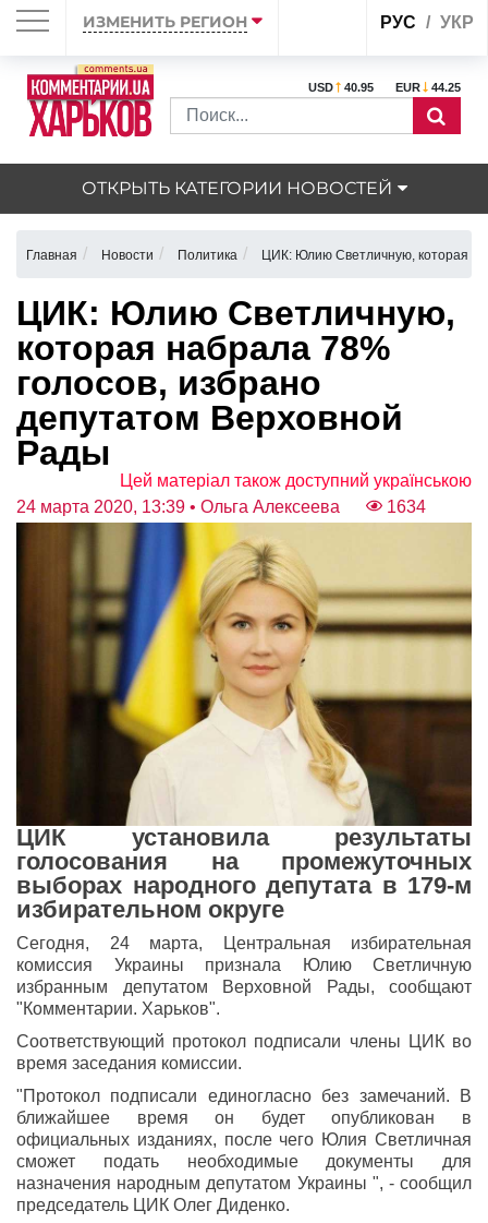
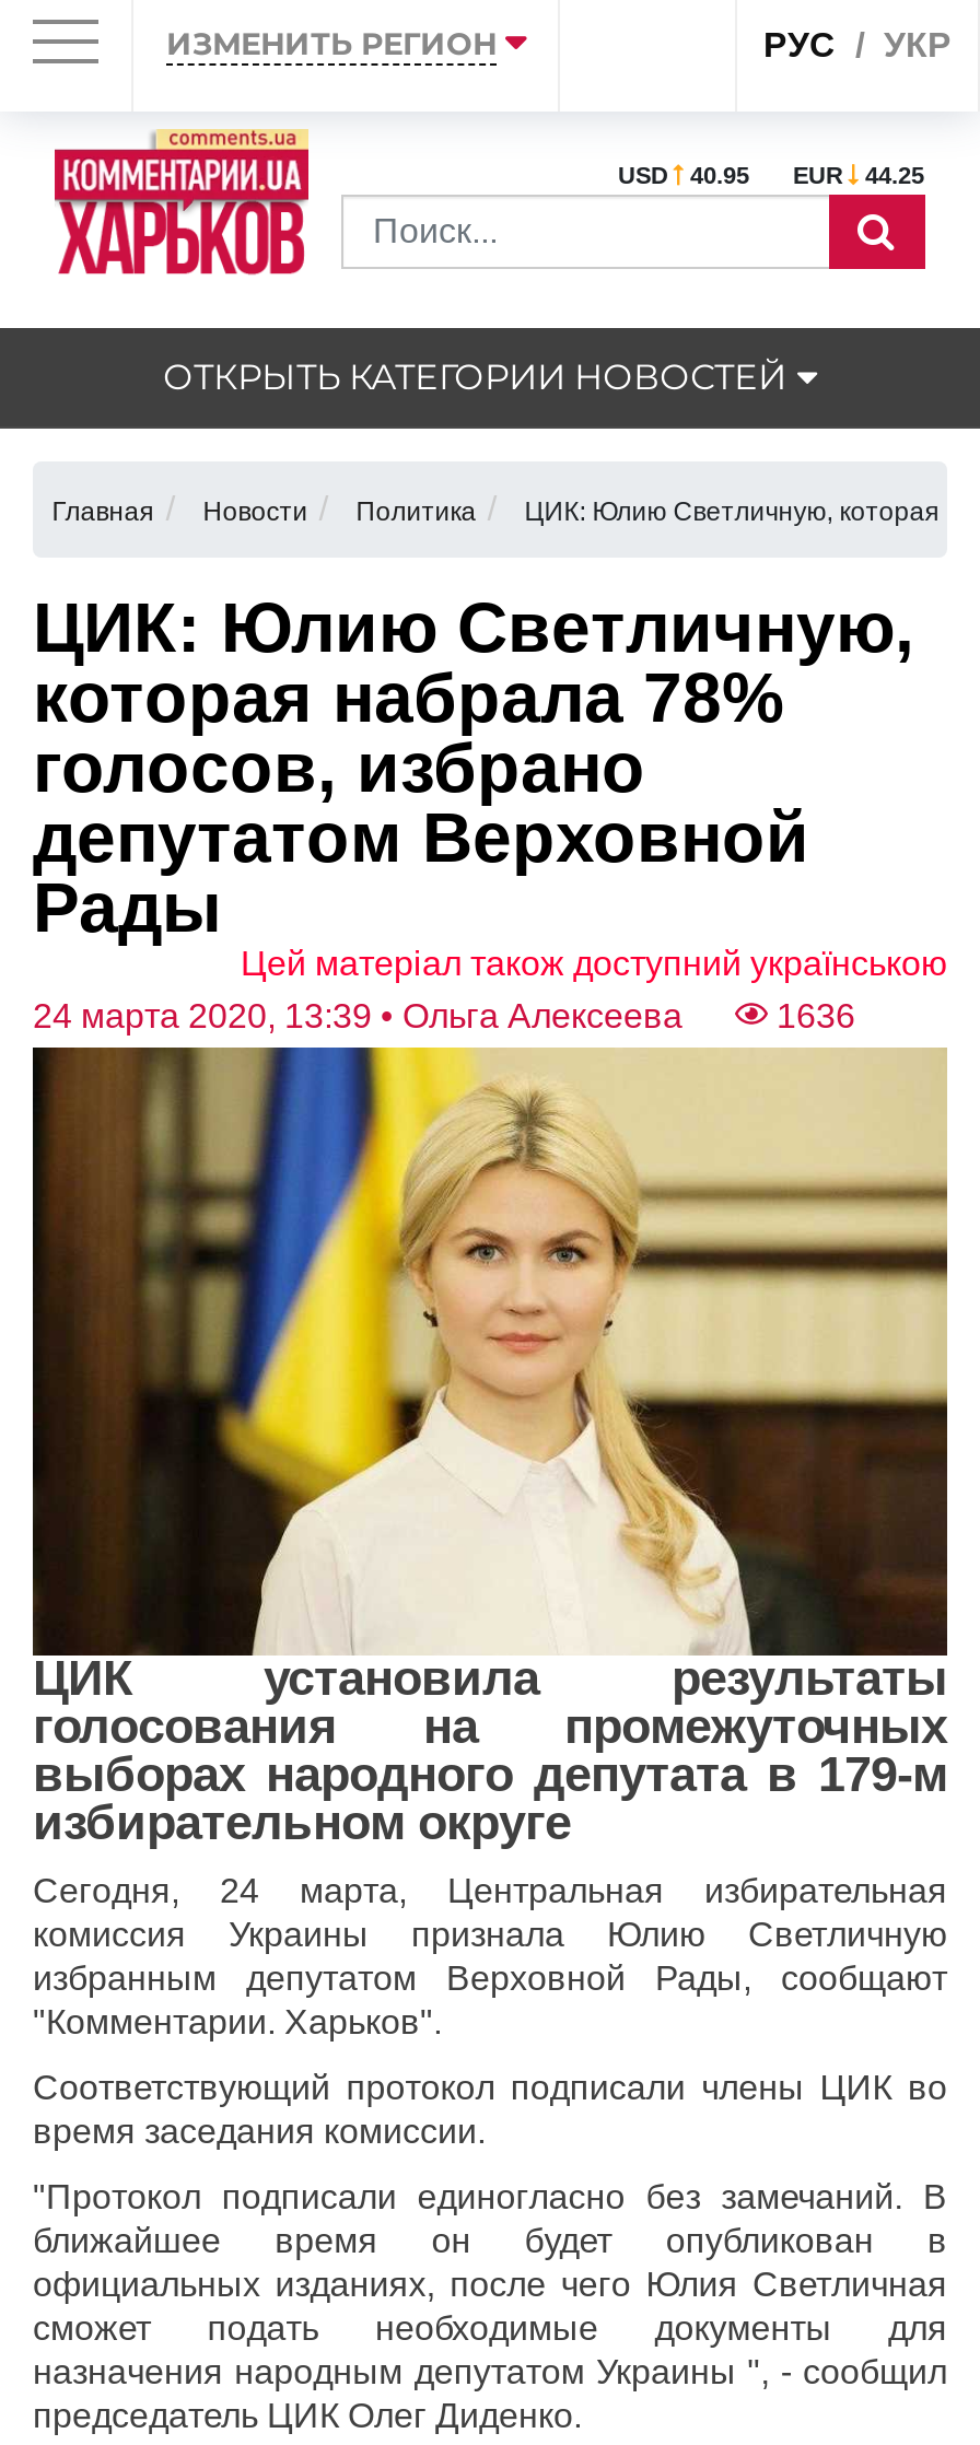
[382,497,426,515] 1634 -> [768,996,855,1033] 1636

